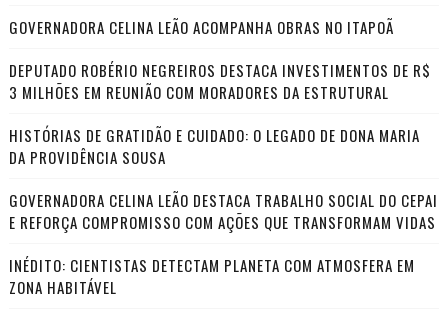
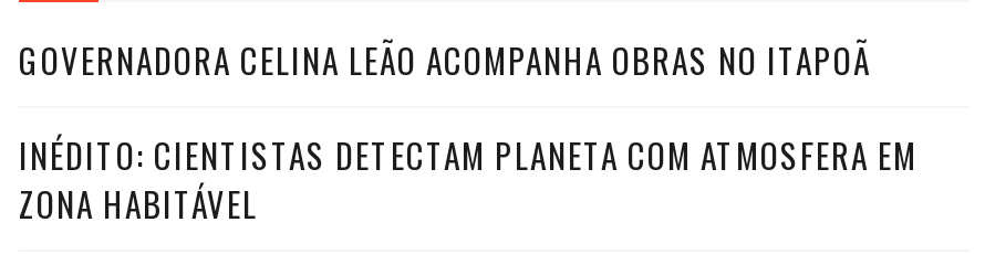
[9,59,438,233] DEPUTADO ROBÉRIO NEGREIROS DESTACA INVESTIMENTOS DE R$ | 3 MILHÕES EM REUNIÃO COM MORADORES DA ESTRUTURAL | HISTÓRIAS DE GRATIDÃO E CUIDADO: O LEGADO DE DONA MARIA | DA PROVIDÊNCIA SOUSA | GOVERNADORA CELINA LEÃO DESTACA TRABALHO SOCIAL DO CEPAI | E REFORÇA COMPROMISSO COM AÇÕES QUE TRANSFORMAM VIDAS -> none

